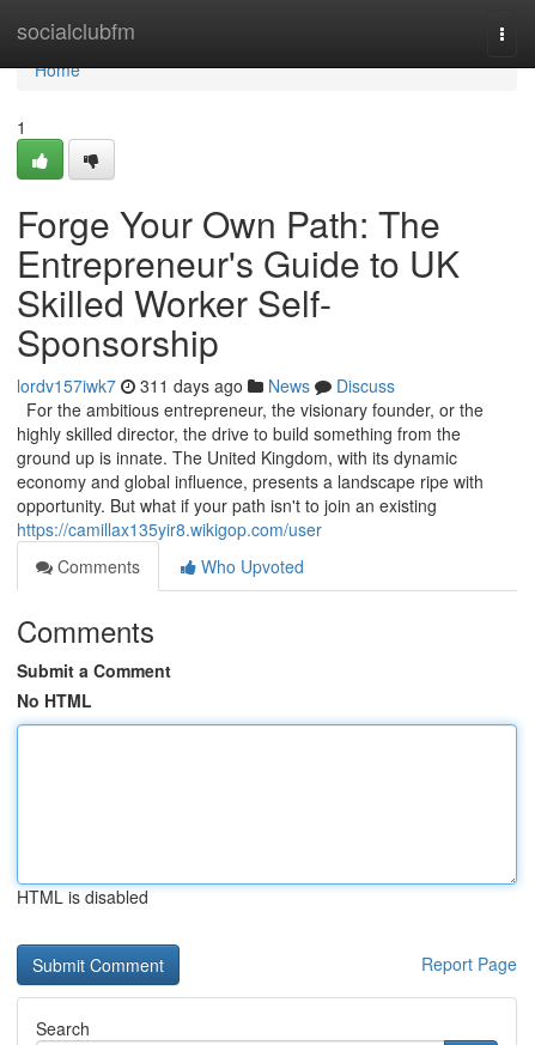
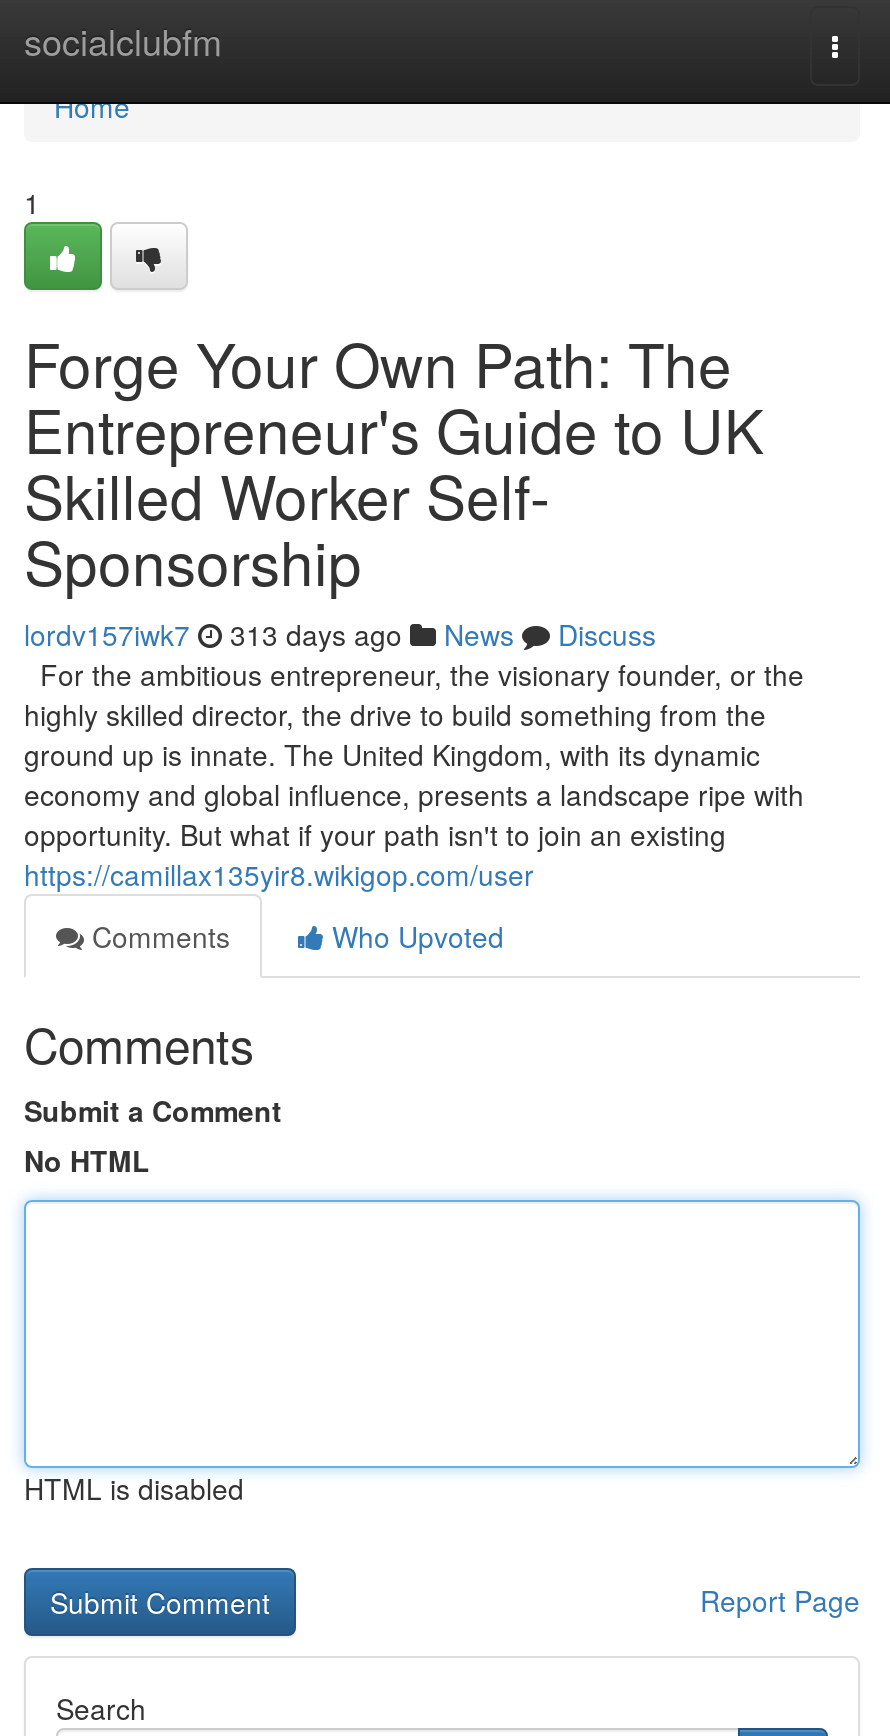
[17,373,395,397] lordv157iwk7 311 days ago News Discuss -> [24,614,656,654] lordv157iwk7 313 days ago News Discuss

